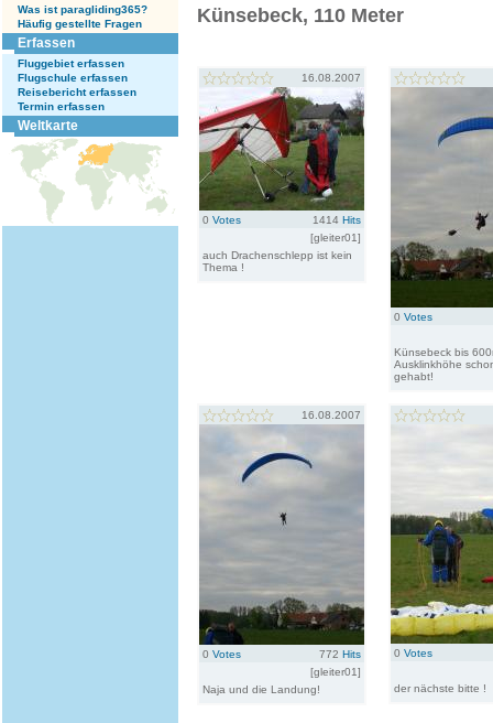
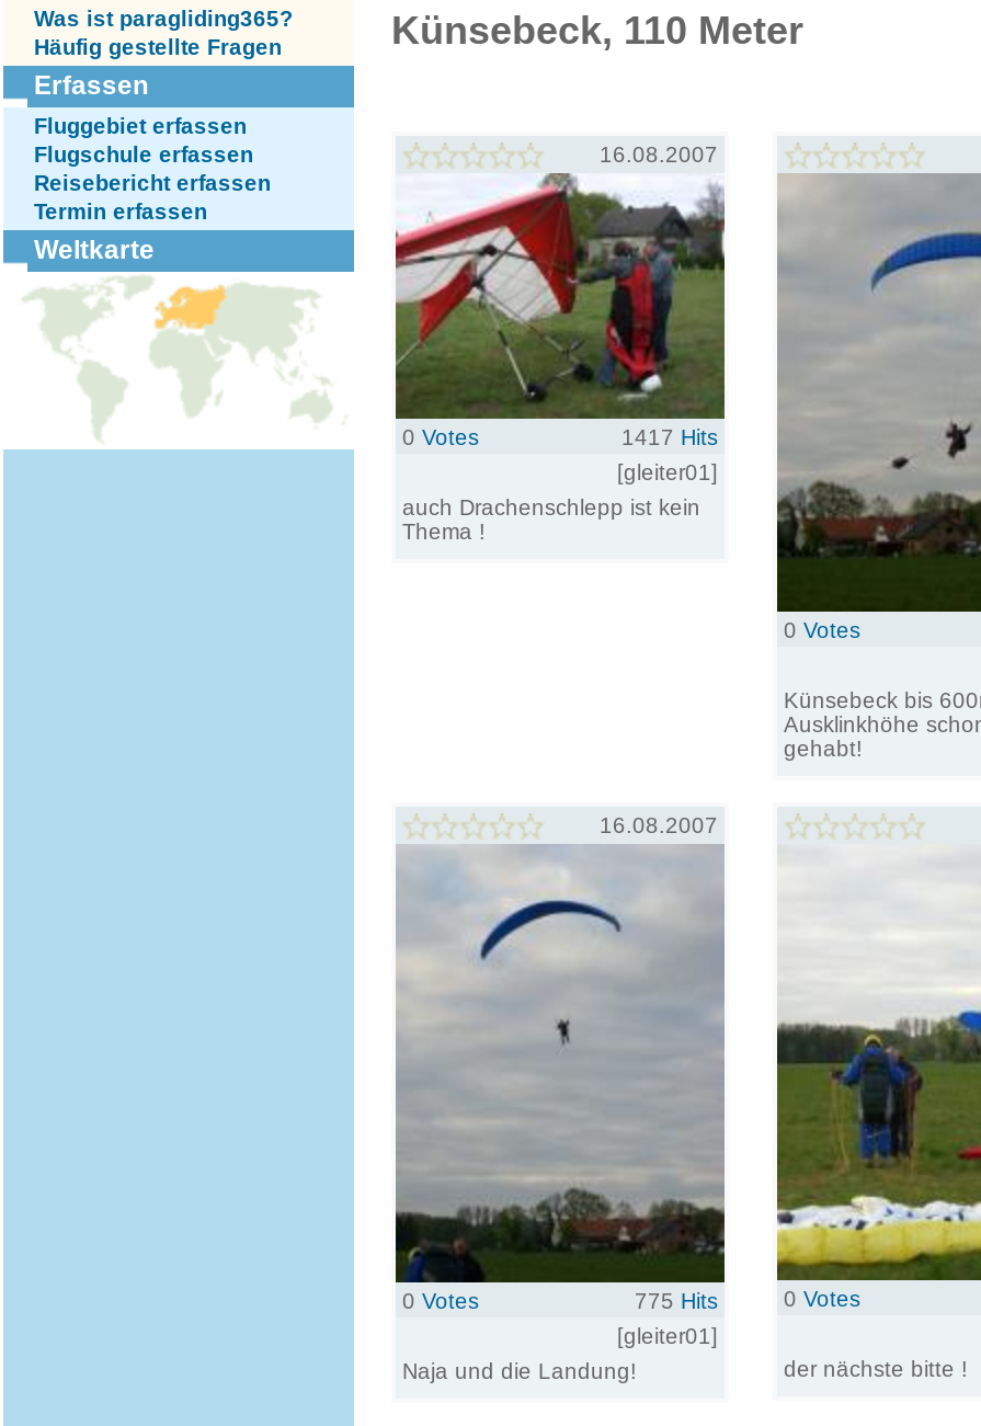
[313,214,361,226] 1414 Hits -> [621,425,718,449] 1417 Hits
[319,648,361,660] 772 Hits -> [635,1289,718,1313] 775 Hits

